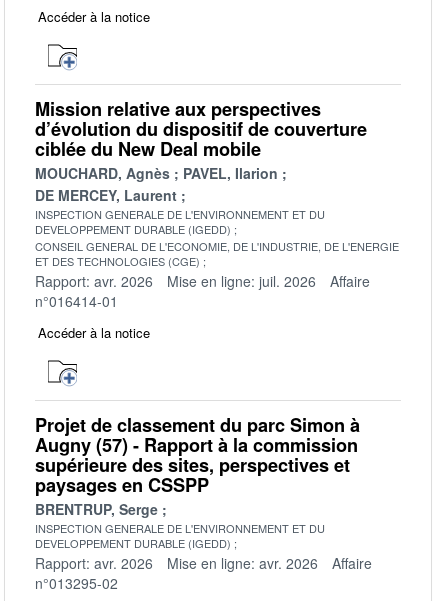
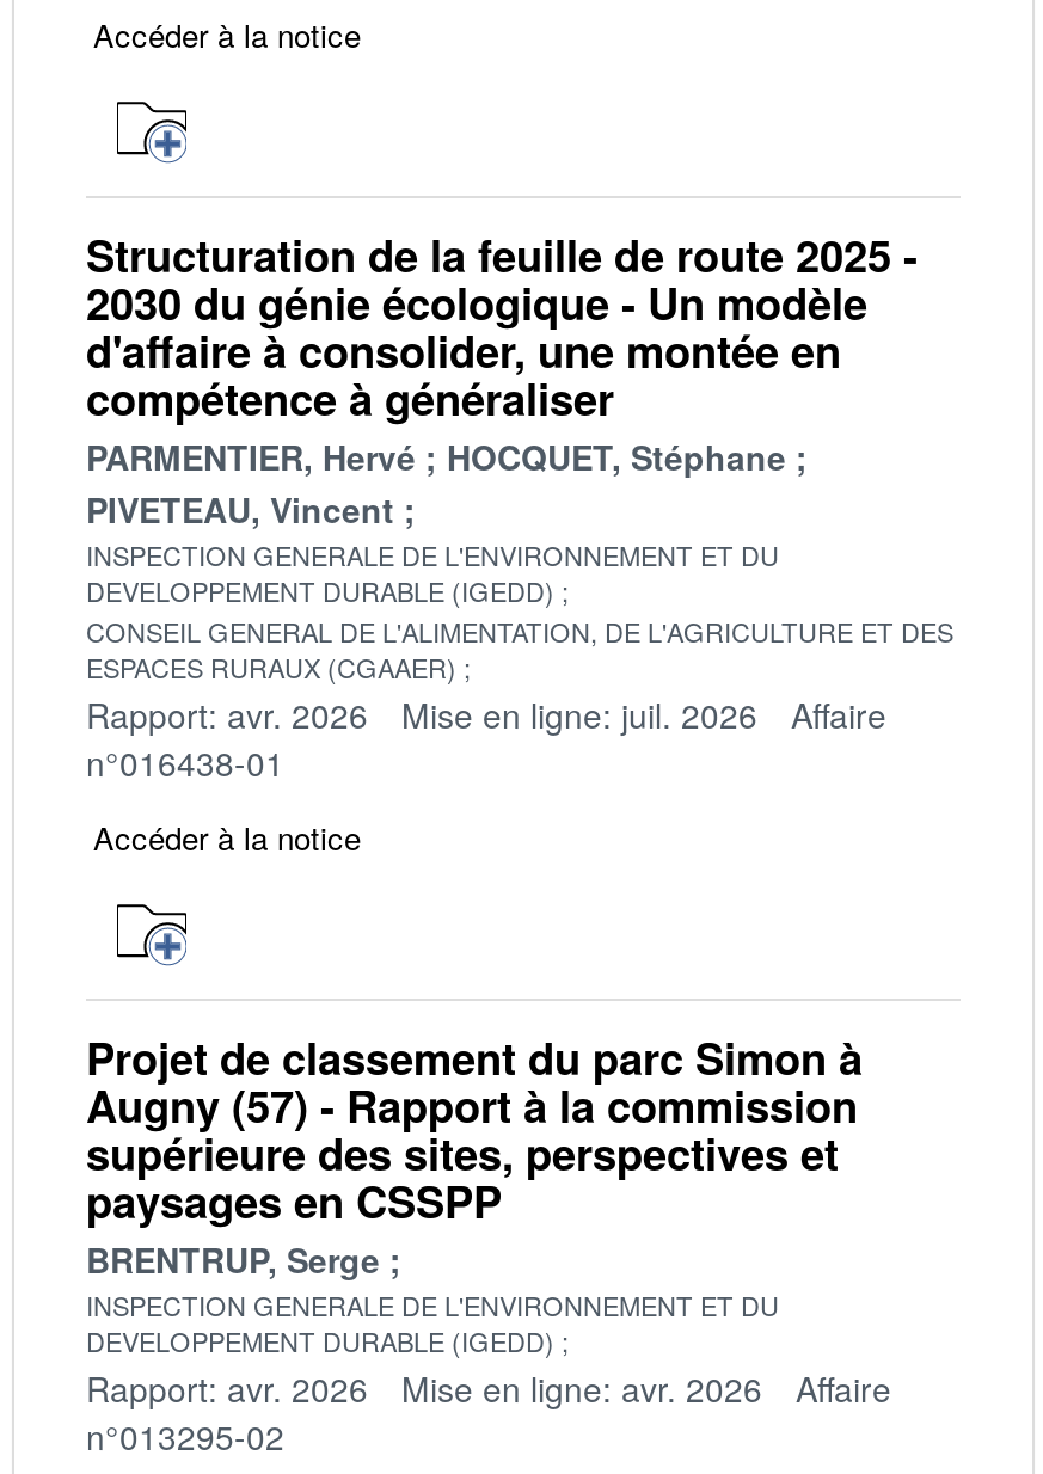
[35,96,367,205] Mission relative aux perspectives | d’évolution du dispositif de couverture | ciblée du New Deal mobile | MOUCHARD, Agnès | PAVEL, Ilarion | DE MERCEY, Laurent -> [86,226,918,534] Structuration de la feuille de route 2025 - | 2030 du génie écologique - Un modèle | d'affaire à consolider, une montée en | compétence à généraliser | PARMENTIER, Hervé | HOCQUET, Stéphane | PIVETEAU, Vincent
[35,238,399,269] CONSEIL GENERAL DE L'ECONOMIE, DE L'INDUSTRIE, DE L'ENERGIE | ET DES TECHNOLOGIES (CGE) -> [86,613,953,687] CONSEIL GENERAL DE L'ALIMENTATION, DE L'AGRICULTURE ET DES | ESPACES RURAUX (CGAAER)
[35,291,118,311] n°016414-01 -> [86,739,284,787] n°016438-01

